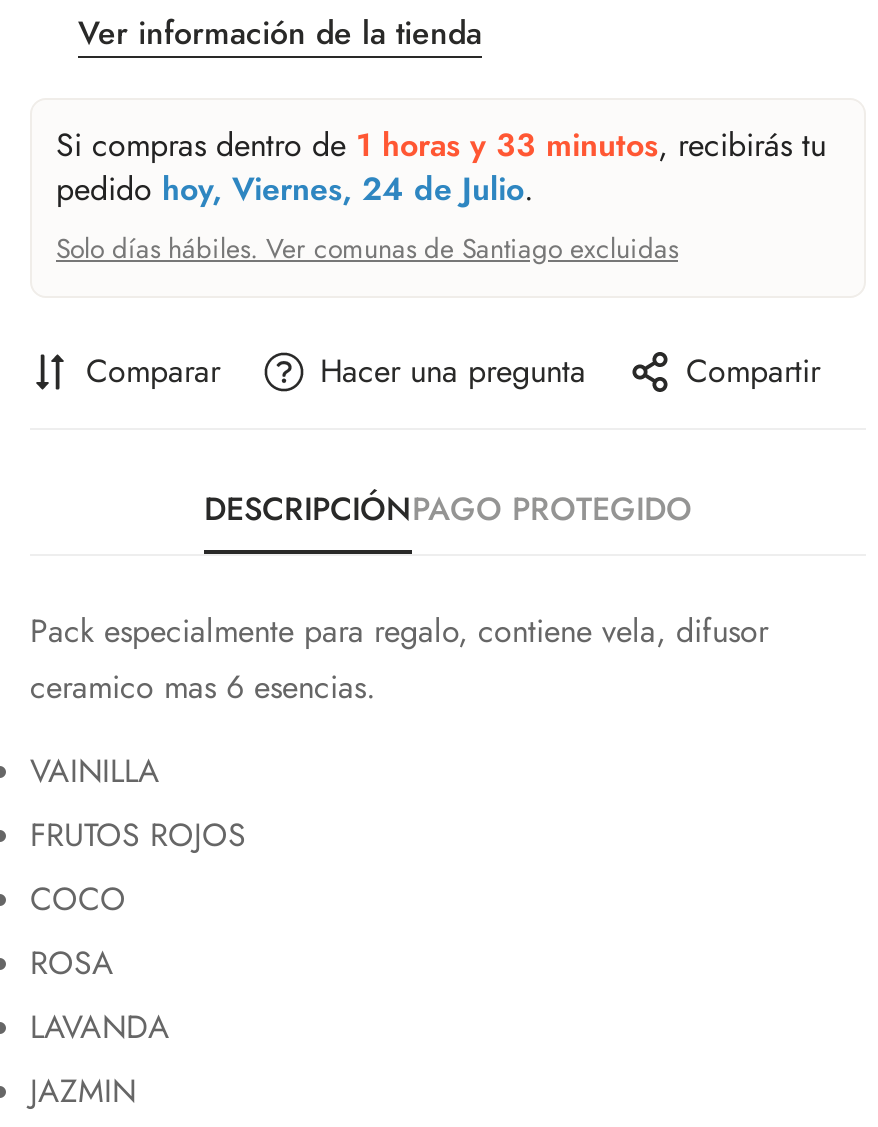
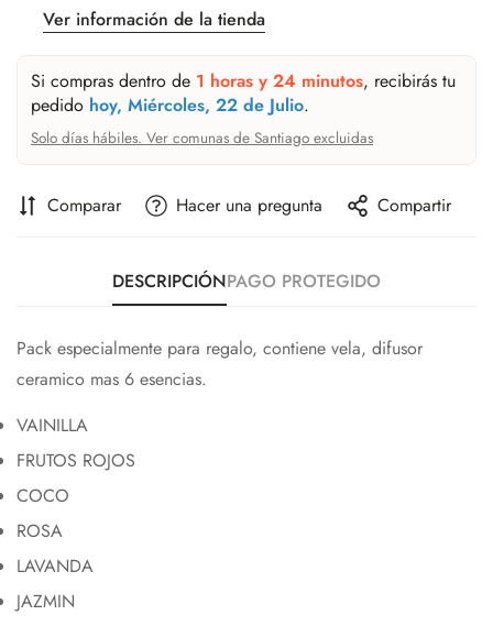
[56,122,826,168] Si compras dentro de 1 horas y 33 minutos, recibirás tu -> [31,68,456,94] Si compras dentro de 1 horas y 24 minutos, recibirás tu
[56,166,534,212] pedido hoy, Viernes, 24 de Julio. -> [31,92,309,118] pedido hoy, Miércoles, 22 de Julio.

